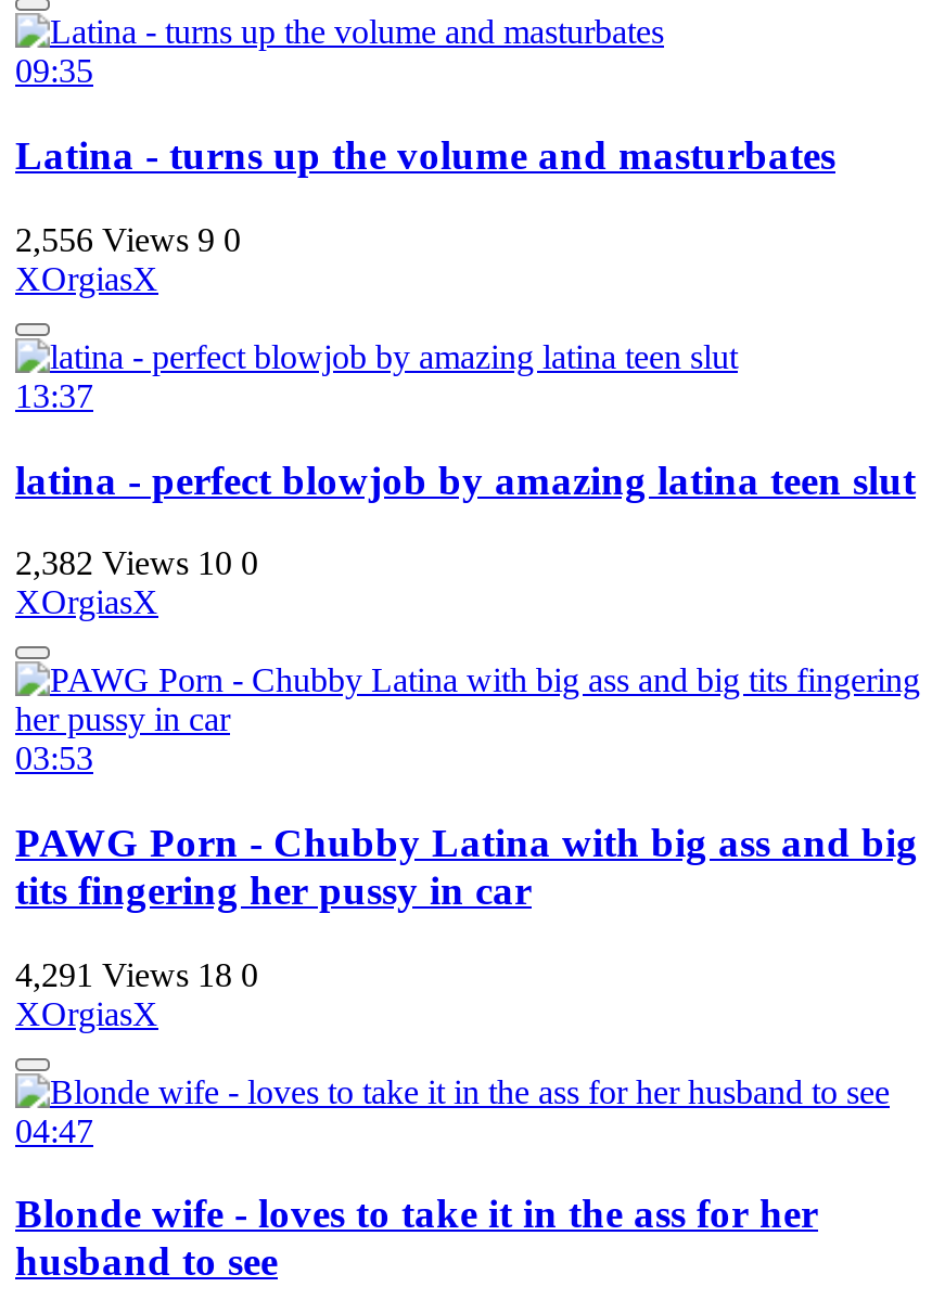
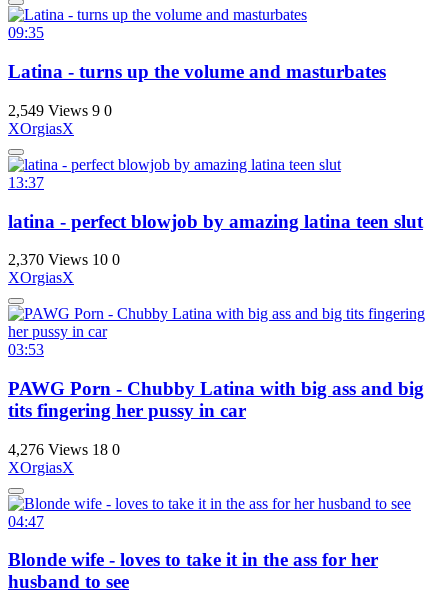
[15,221,241,258] 2,556 Views 9 0 -> [8,102,112,119] 2,549 Views 9 0
[15,545,258,582] 2,382 Views 10 0 -> [8,251,120,268] 2,370 Views 10 0
[15,956,258,993] 4,291 Views 18 0 -> [8,441,120,458] 4,276 Views 18 0

